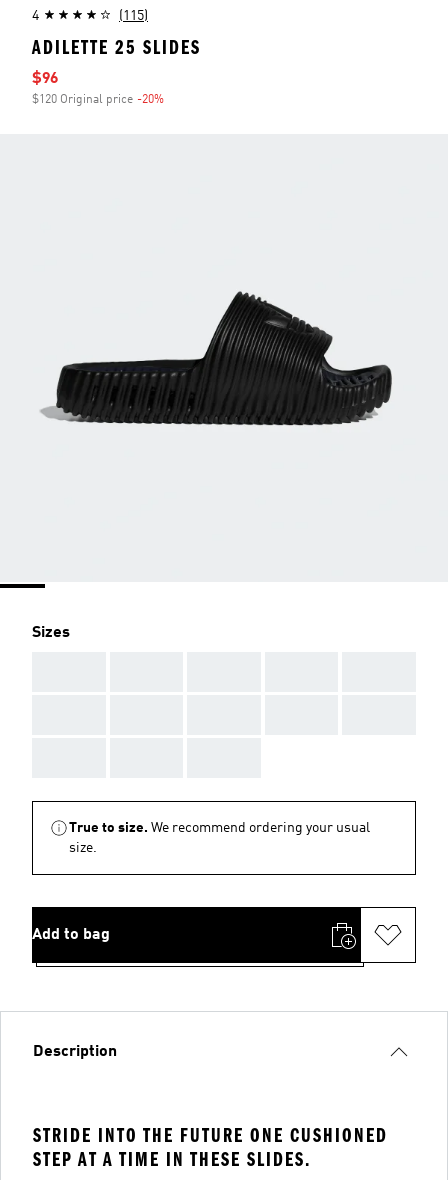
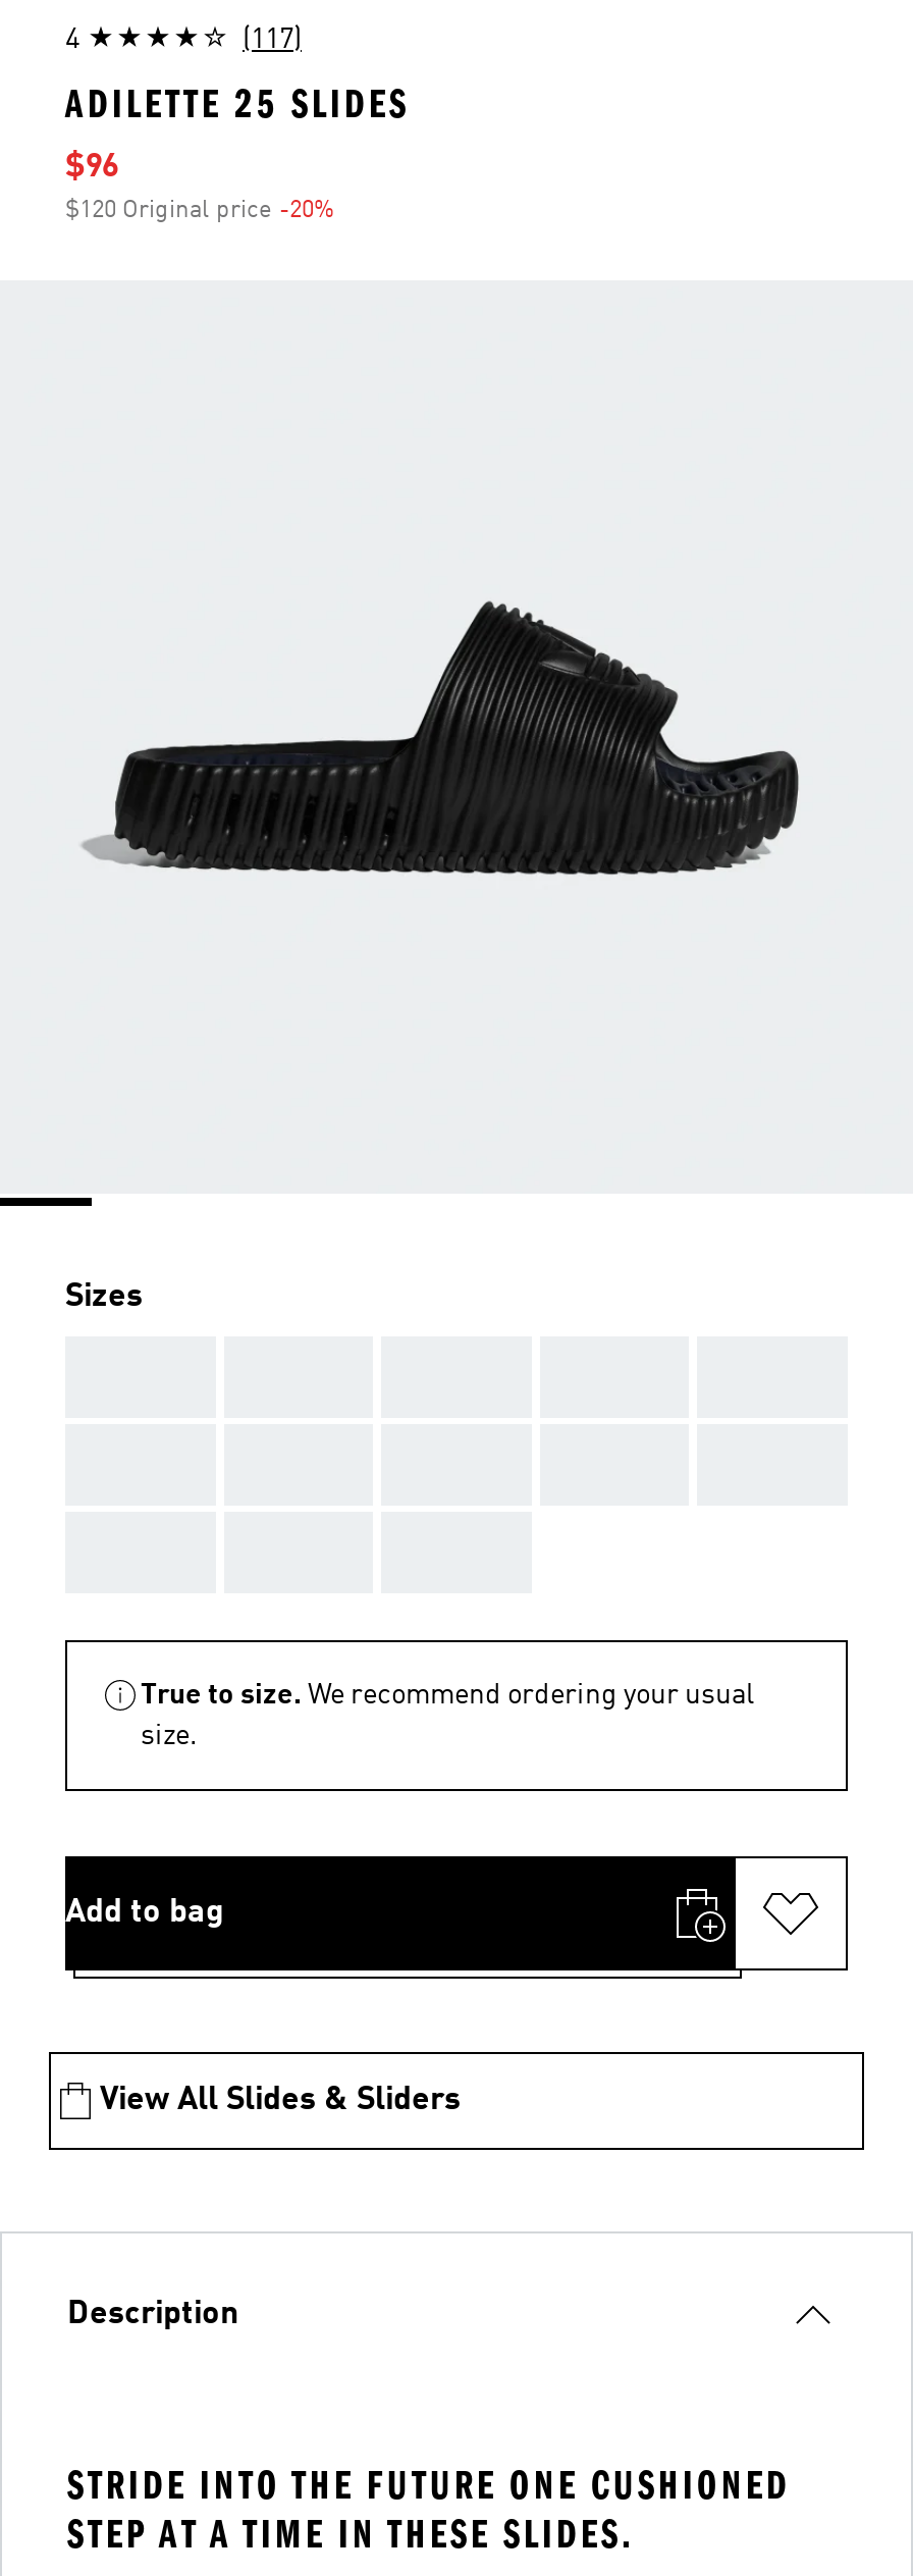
[119,9,148,23] (115) -> [243,25,302,54] (117)
none -> [100,2085,461,2117] View All Slides & Sliders

